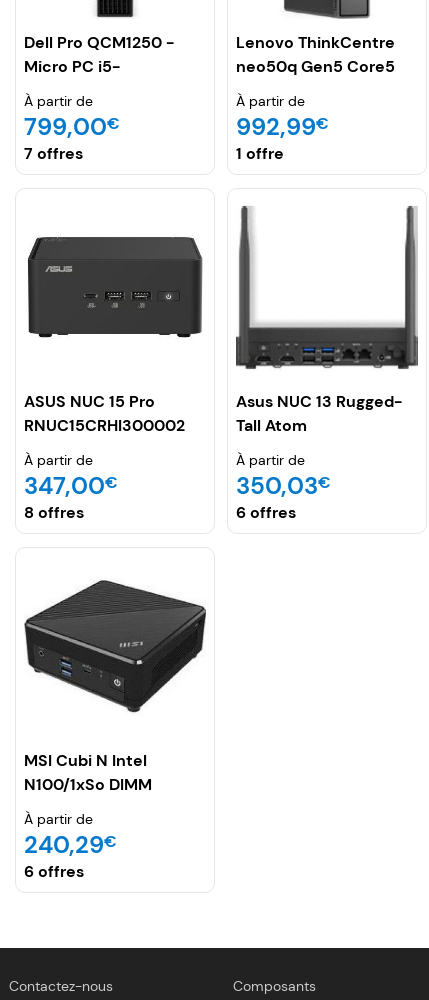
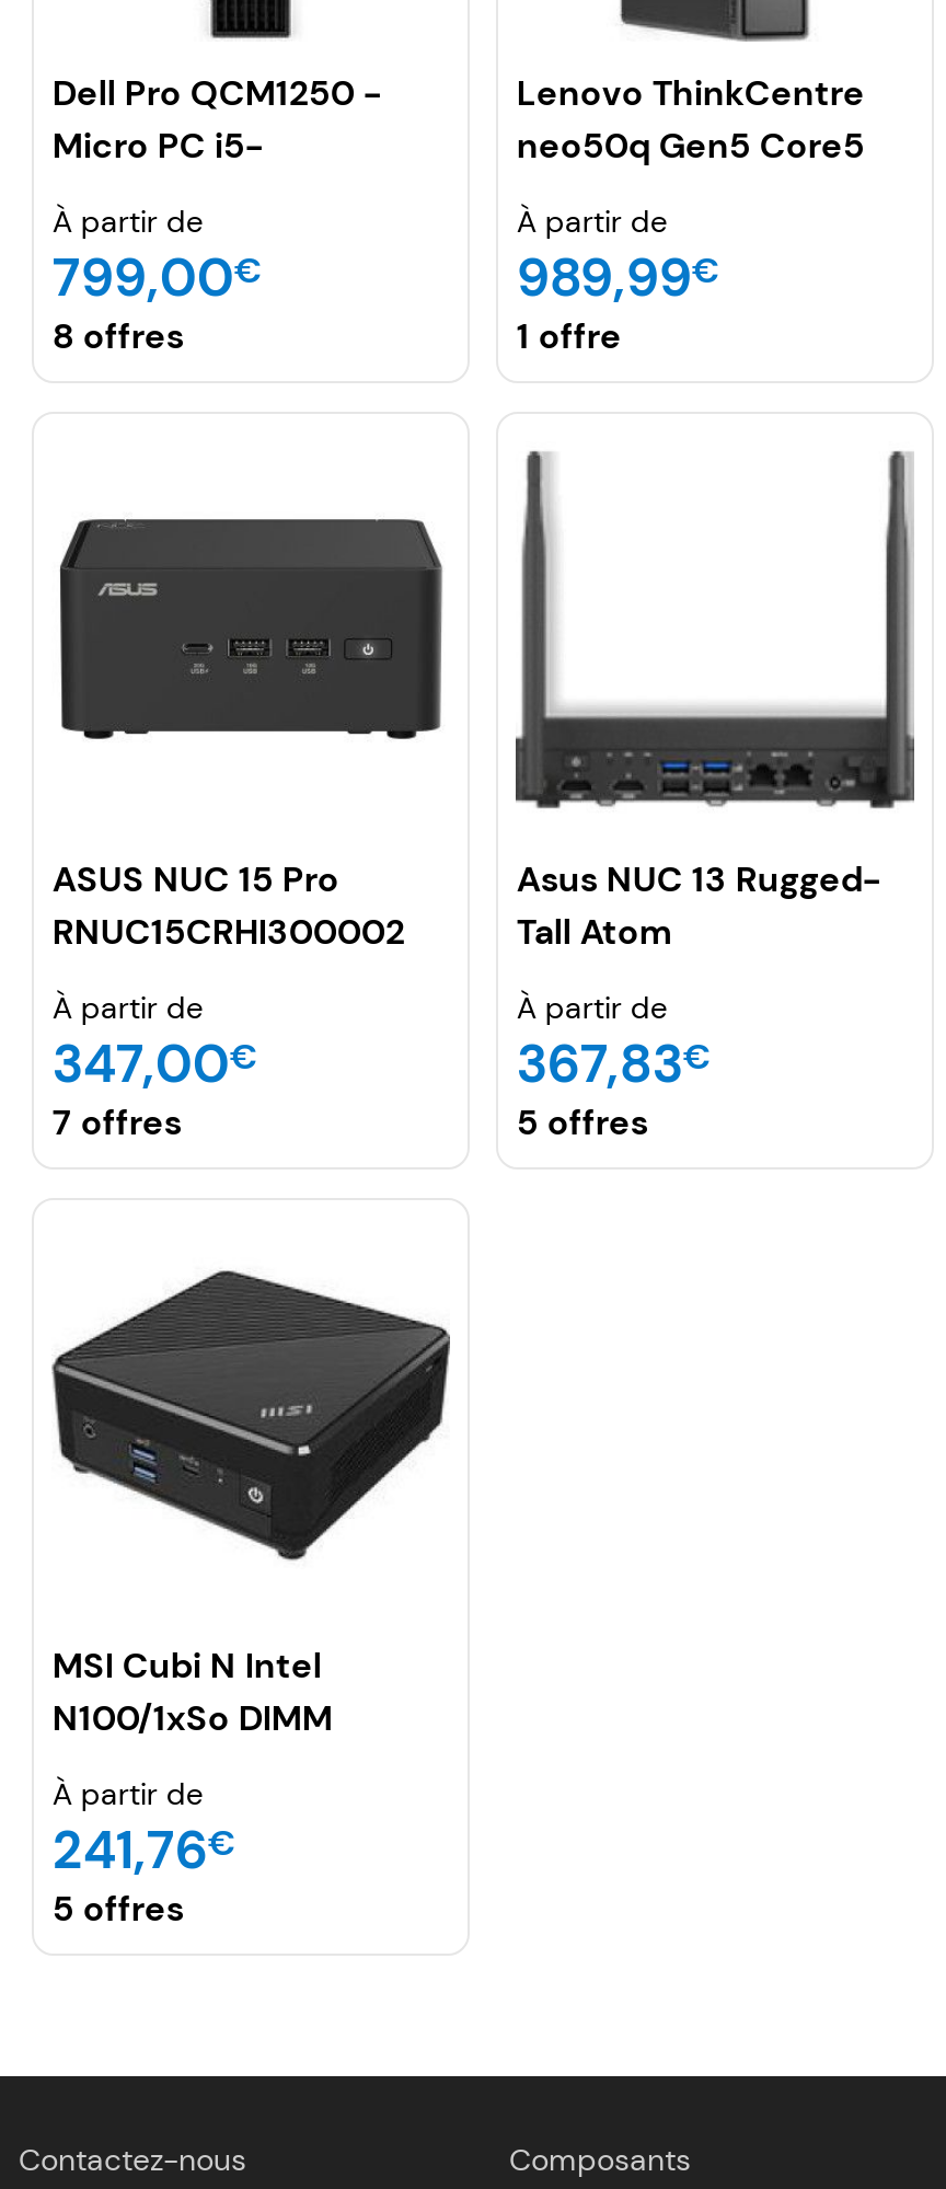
[236,111,329,142] 992,99€ -> [516,244,720,312] 989,99€
[24,143,83,164] 7 offres -> [52,314,184,360] 8 offres
[236,470,331,501] 350,03€ -> [516,1030,711,1098] 367,83€
[24,502,84,523] 8 offres -> [52,1101,182,1147] 7 offres
[236,502,296,523] 6 offres -> [516,1101,648,1147] 5 offres
[24,829,117,860] 240,29€ -> [52,1816,236,1884] 241,76€
[24,861,84,882] 6 offres -> [52,1887,184,1933] 5 offres

